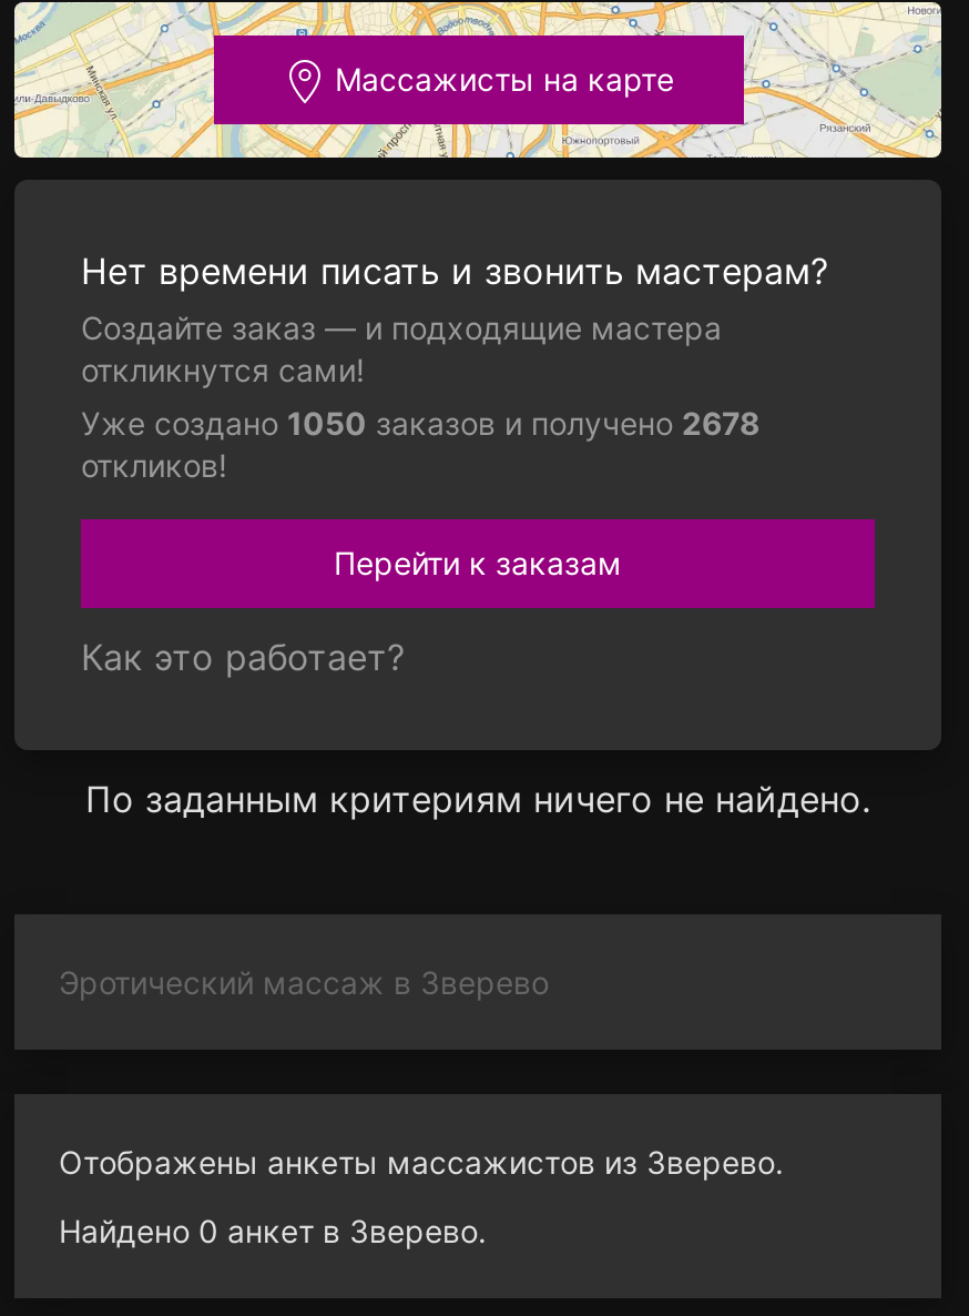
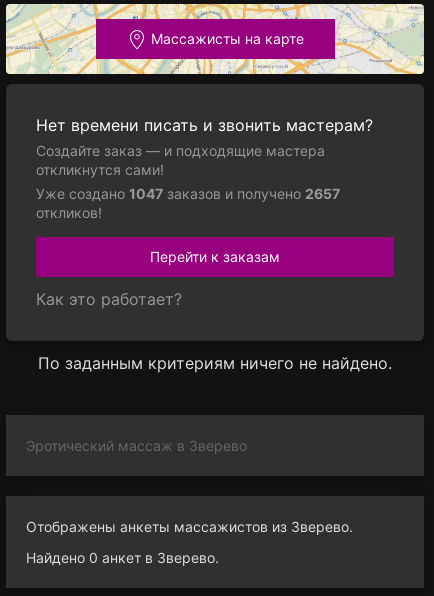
[81,404,759,442] Уже создано 1050 заказов и получено 2678 -> [36,185,340,202] Уже создано 1047 заказов и получено 2657

